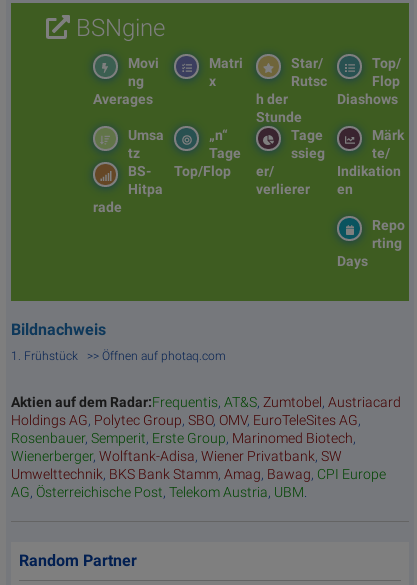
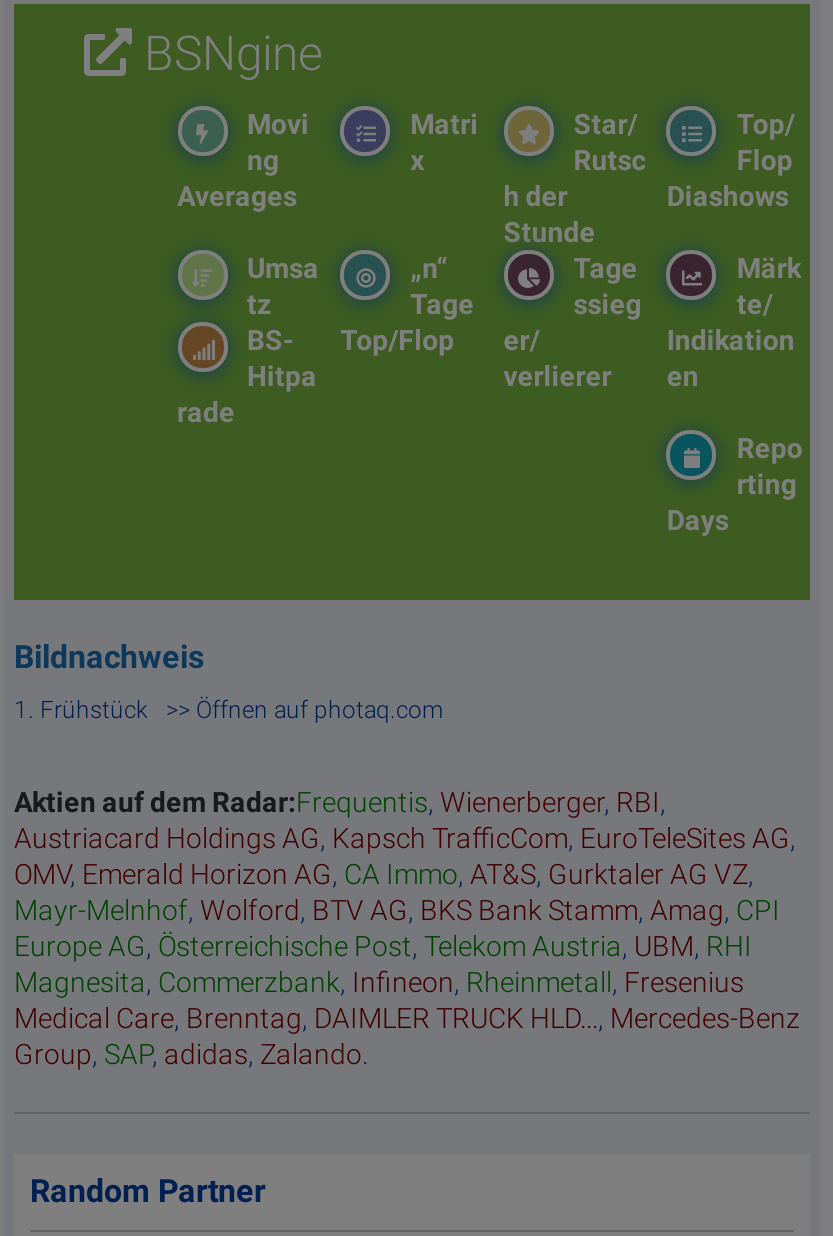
[11,394,401,500] Aktien auf dem Radar:Frequentis, AT&S, Zumtobel, Austriacard | Holdings AG, Polytec Group, SBO, OMV, EuroTeleSites AG, | Rosenbauer, Semperit, Erste Group, Marinomed Biotech, | Wienerberger, Wolftank-Adisa, Wiener Privatbank, SW | Umwelttechnik, BKS Bank Stamm, Amag, Bawag, CPI Europe | AG, Österreichische Post, Telekom Austria, UBM. -> [14,786,800,1070] Aktien auf dem Radar:Frequentis, Wienerberger, RBI, | Austriacard Holdings AG, Kapsch TrafficCom, EuroTeleSites AG, | OMV, Emerald Horizon AG, CA Immo, AT&S, Gurktaler AG VZ, | Mayr-Melnhof, Wolford, BTV AG, BKS Bank Stamm, Amag, CPI | Europe AG, Österreichische Post, Telekom Austria, UBM, RHI | Magnesita, Commerzbank, Infineon, Rheinmetall, Fresenius | Medical Care, Brenntag, DAIMLER TRUCK HLD..., Mercedes-Benz | Group, SAP, adidas, Zalando.

